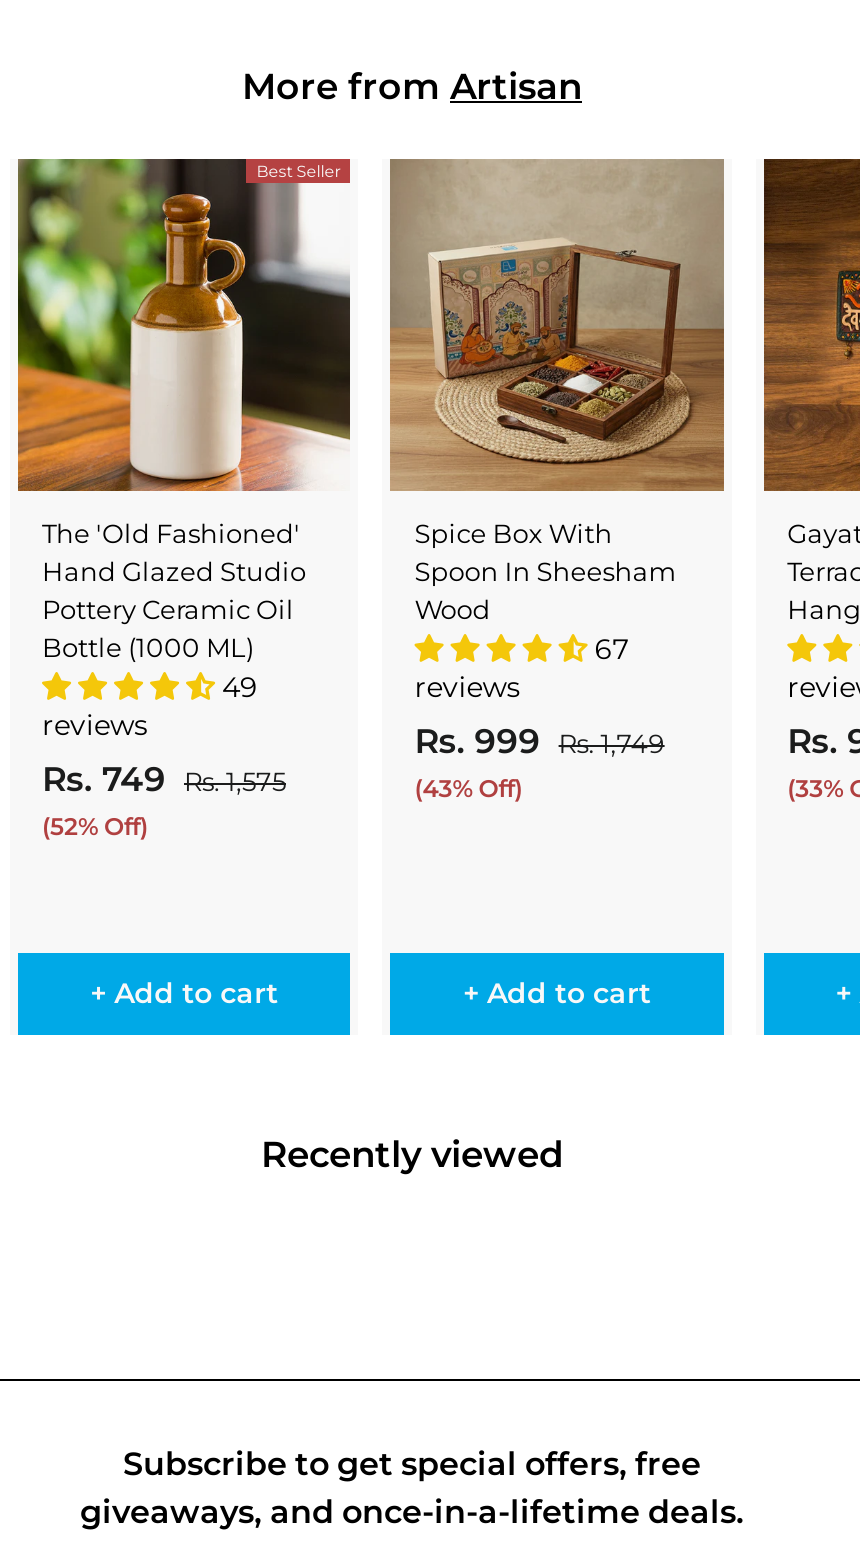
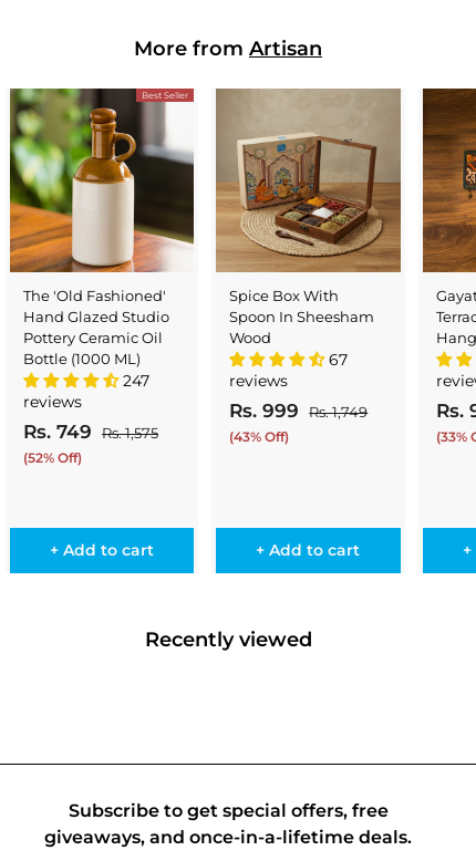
[222,670,258,706] 49 -> [123,371,149,391] 247

